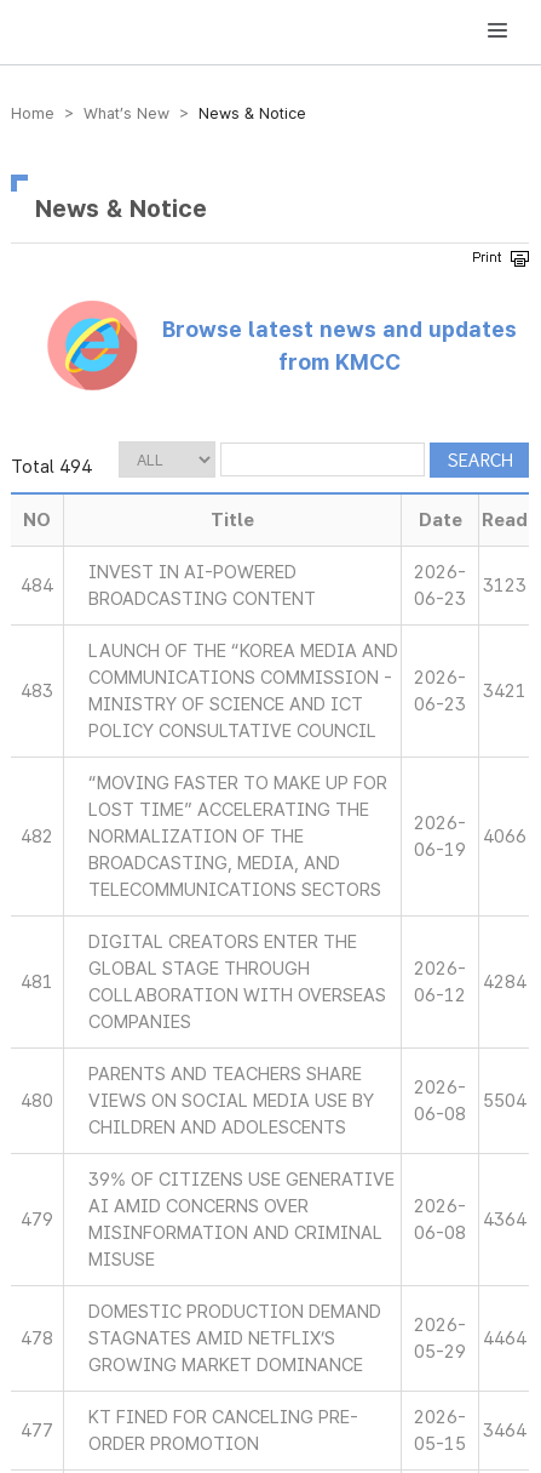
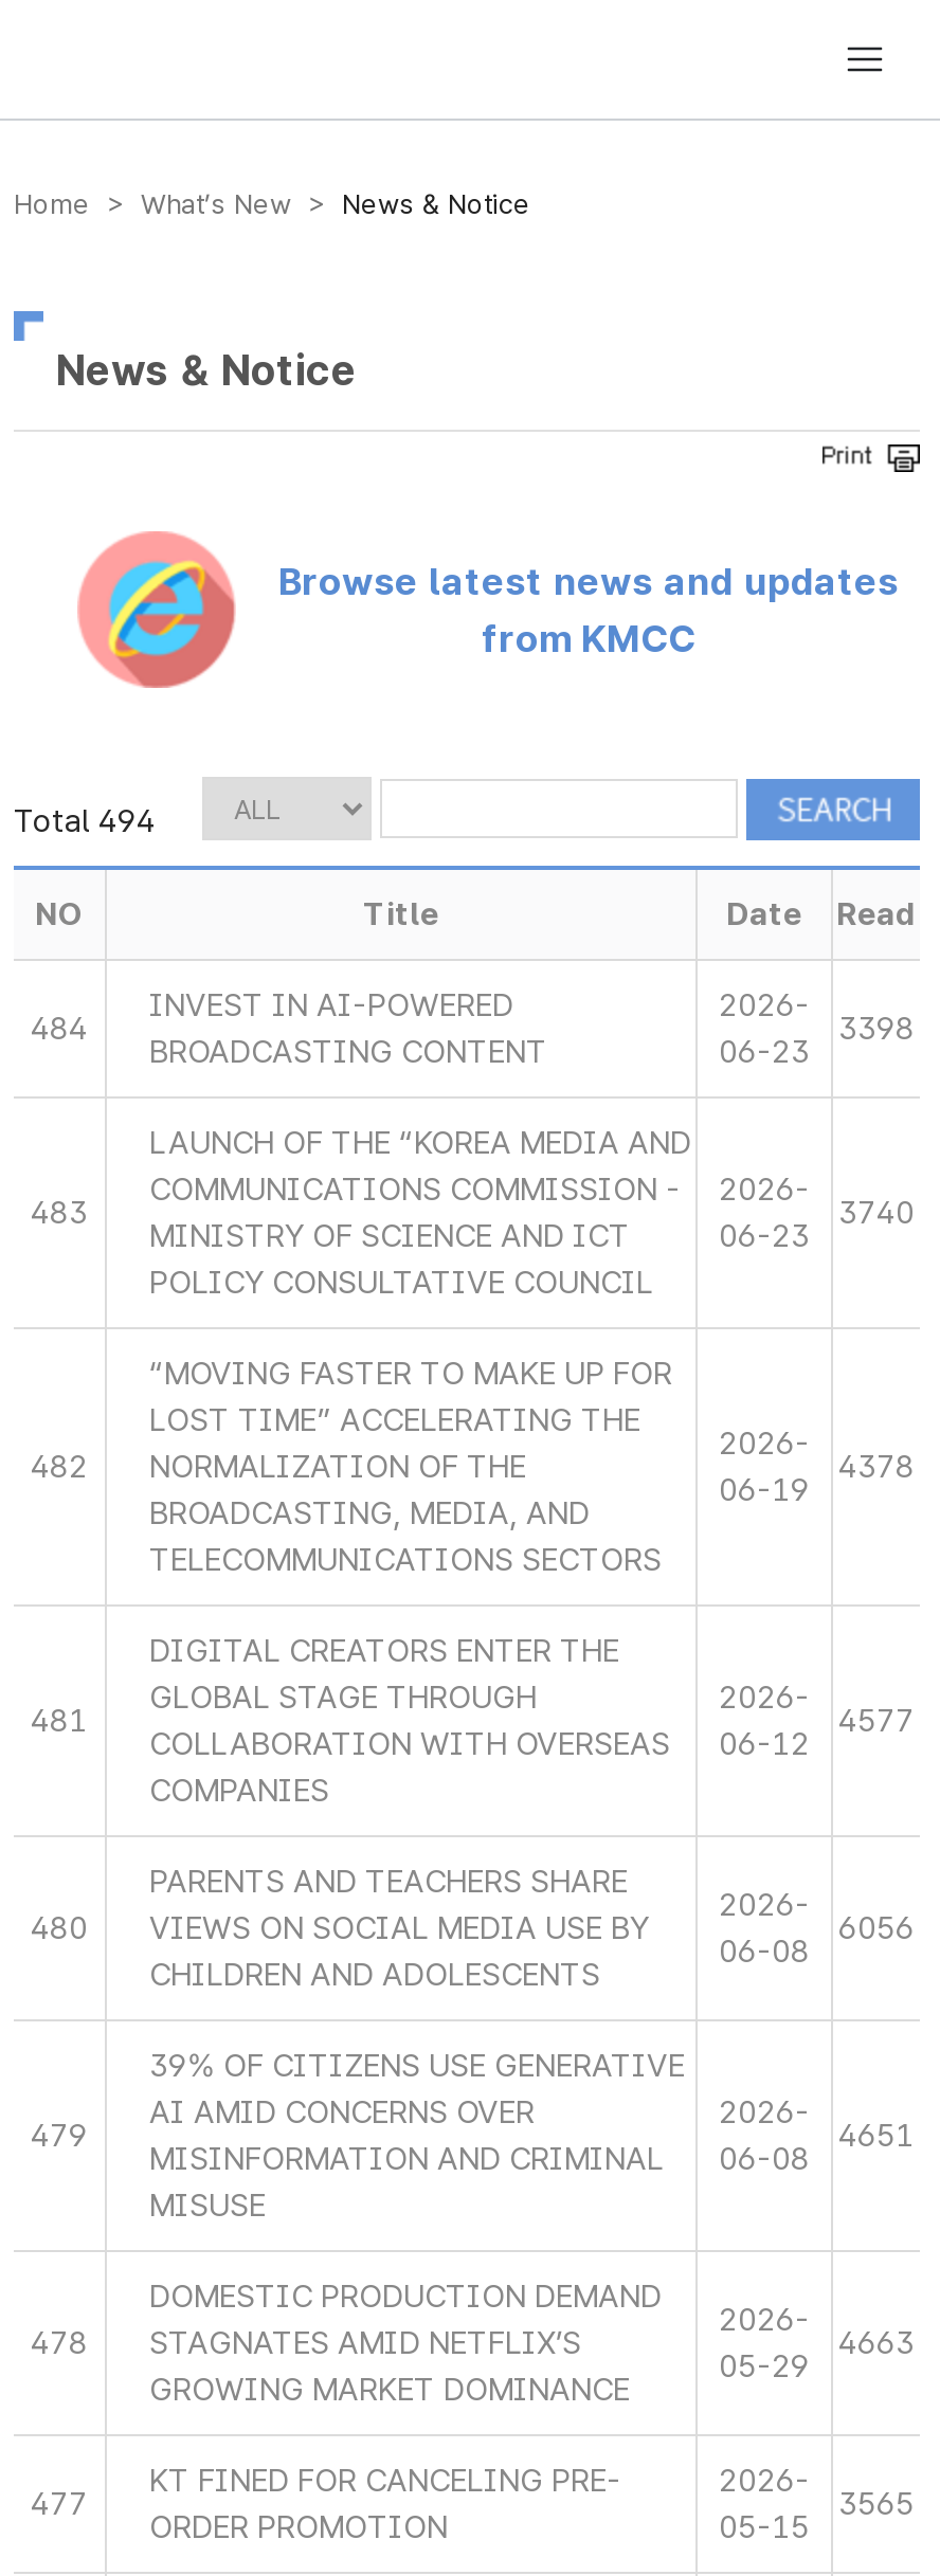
[482,575,526,596] 3123 -> [838,1010,915,1048] 3398
[482,680,526,702] 3421 -> [838,1194,915,1232] 3740
[482,826,526,847] 4066 -> [838,1448,915,1486] 4378
[482,971,526,993] 4284 -> [838,1702,915,1740] 4577
[482,1090,526,1112] 5504 -> [838,1909,915,1947] 6056
[482,1209,526,1231] 4364 -> [838,2117,915,2155] 4651
[482,1328,526,1349] 4464 -> [838,2324,915,2362] 4663
[482,1420,526,1441] 3464 -> [838,2485,915,2523] 3565

